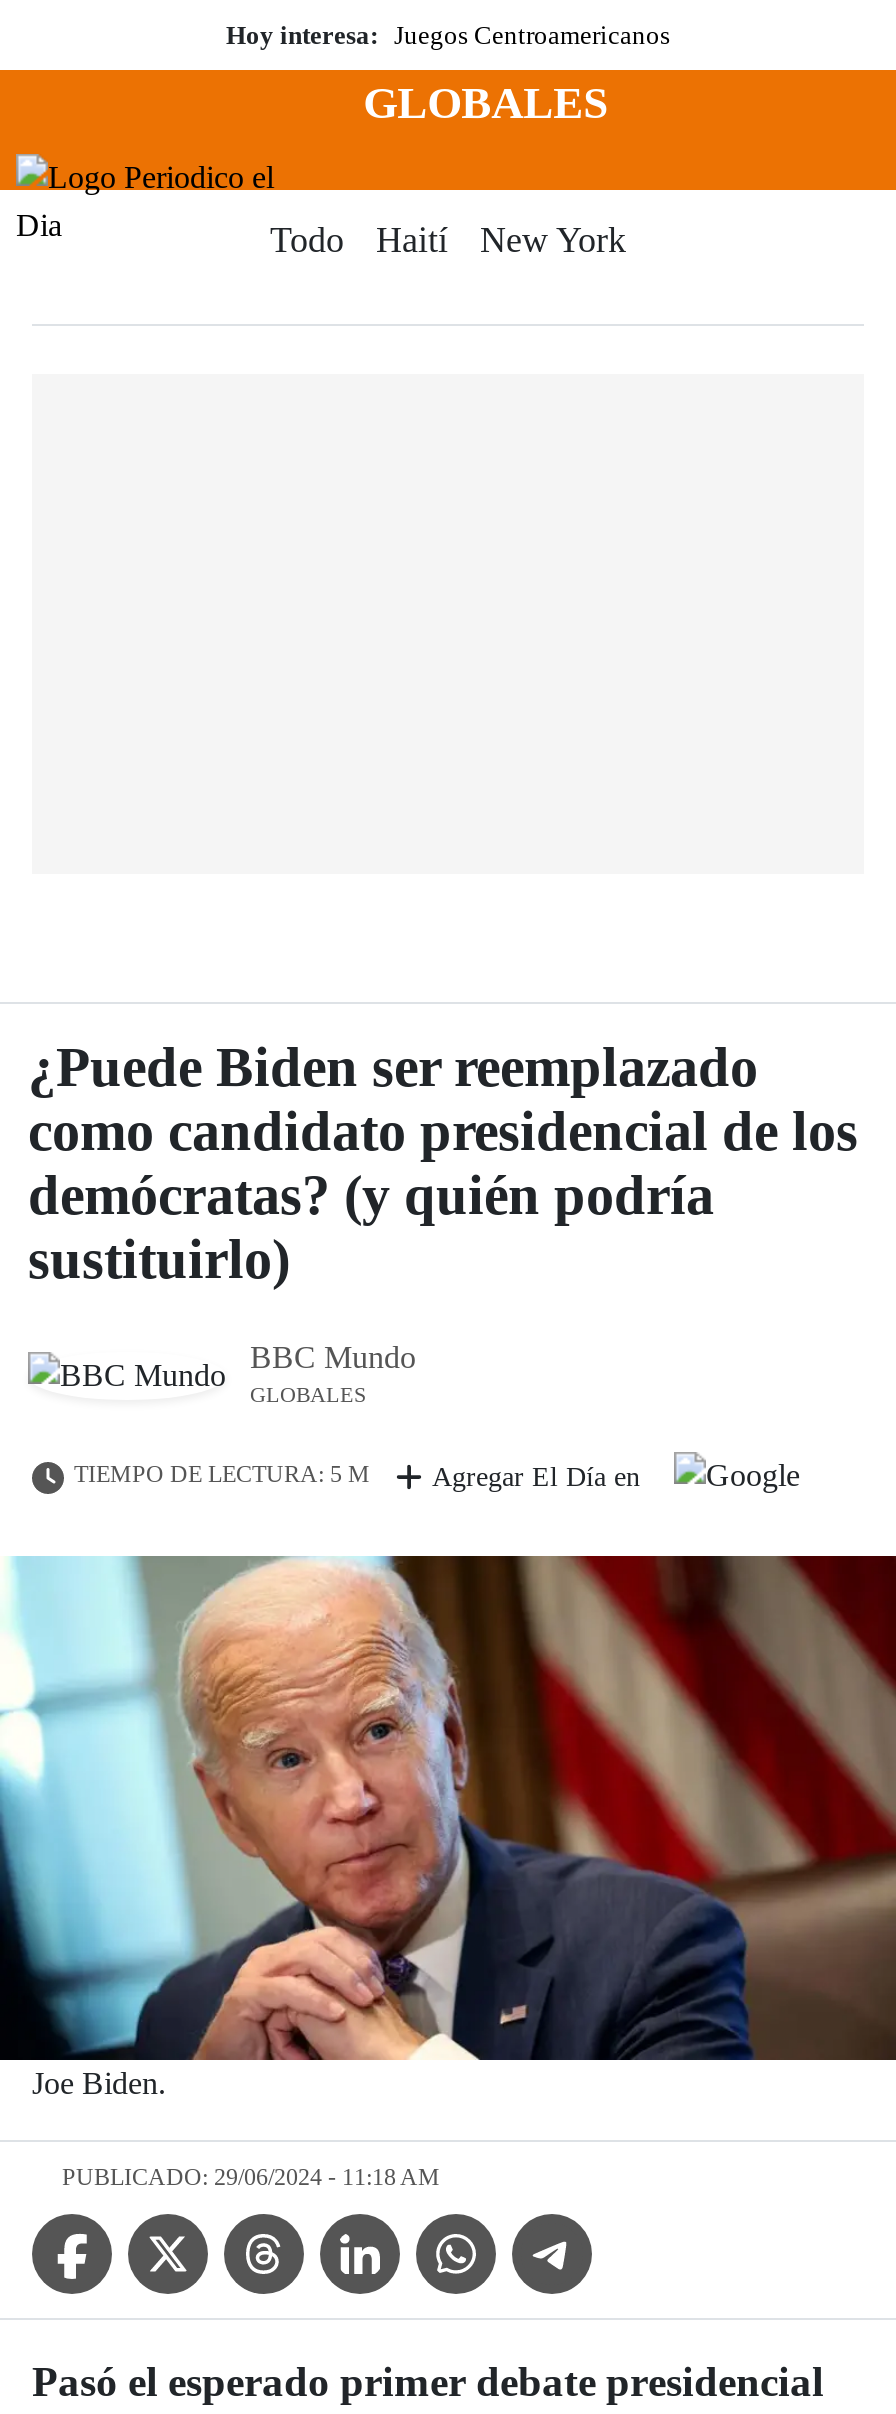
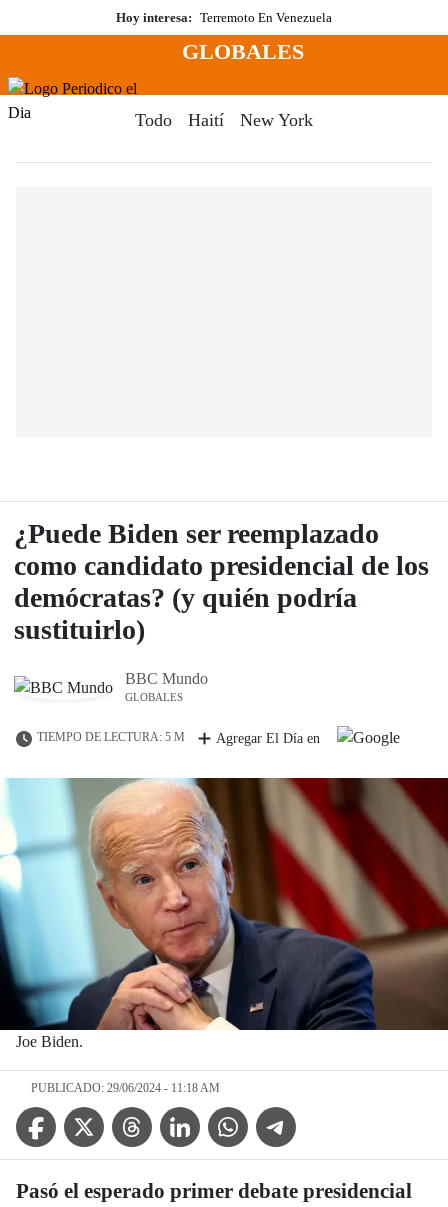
[226,20,670,50] Hoy interesa: Juegos Centroamericanos -> [116,10,332,25] Hoy interesa: Terremoto En Venezuela

